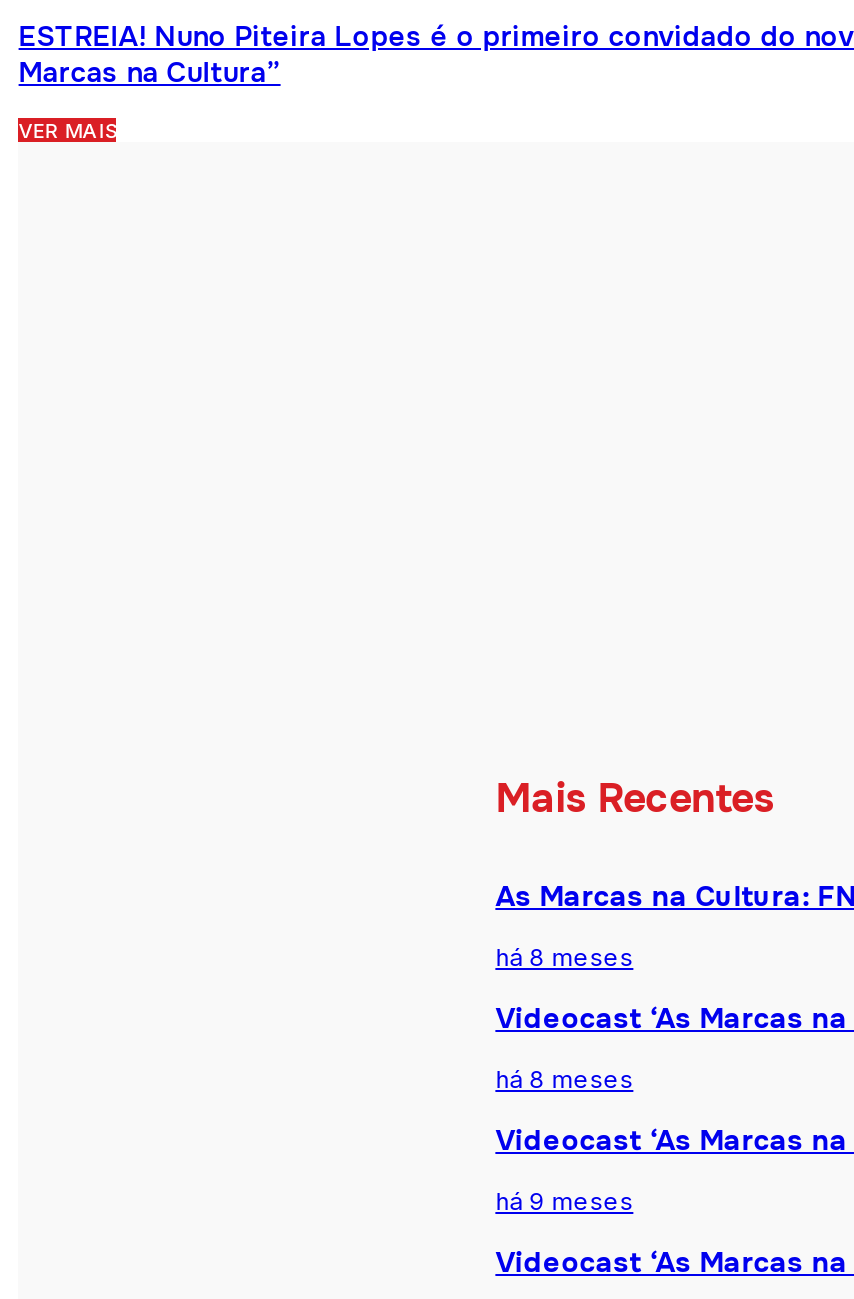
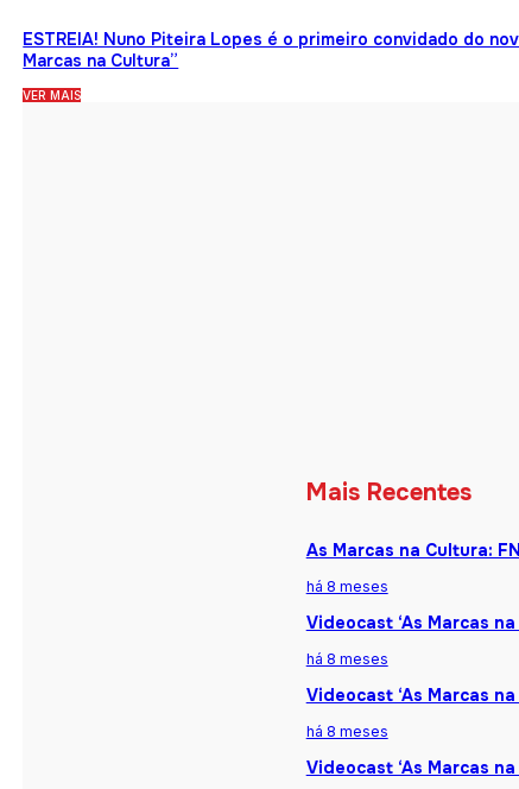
[495,1186,633,1216] há 9 meses -> [306,722,388,740] há 8 meses

